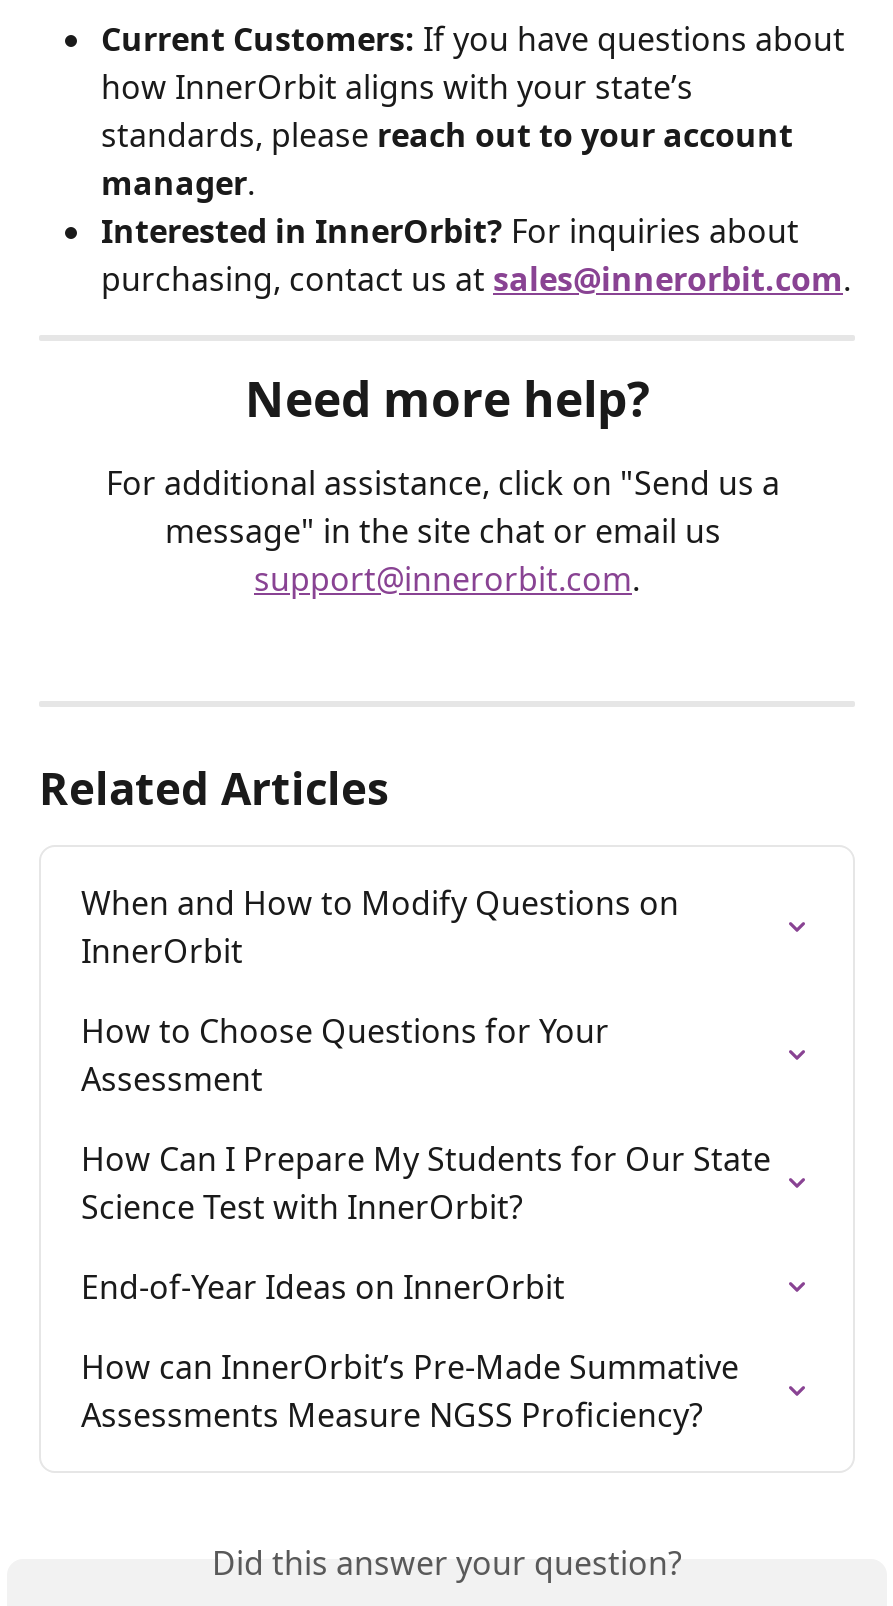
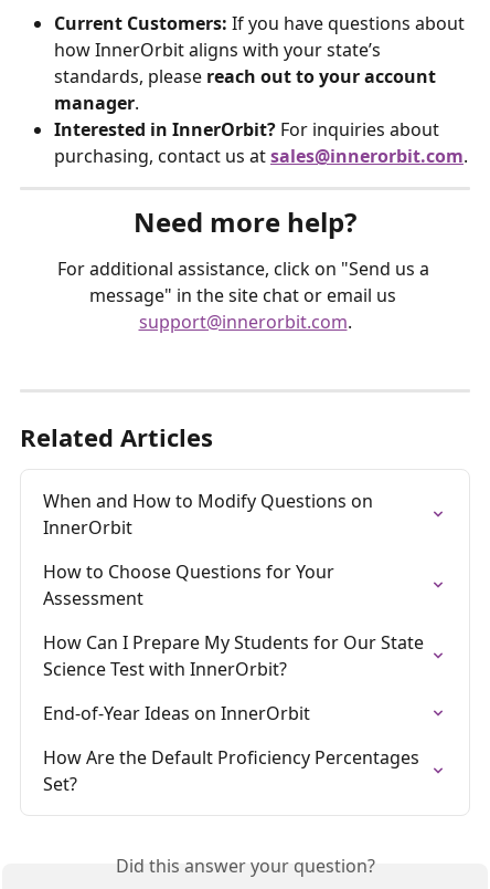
[81,1345,747,1437] How can InnerOrbit’s Pre-Made Summative | Assessments Measure NGSS Proficiency? -> [43,745,424,796] How Are the Default Proficiency Percentages | Set?

